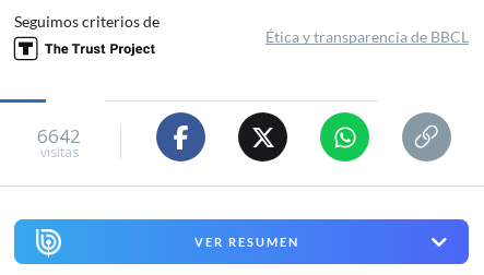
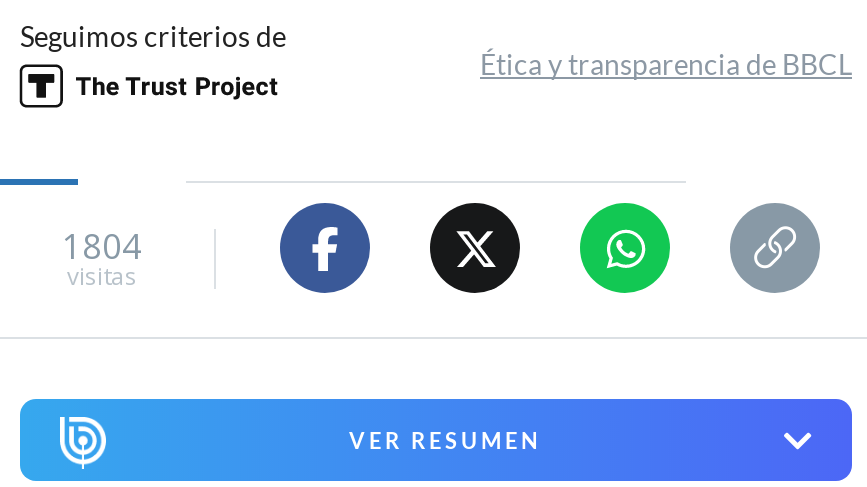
[37,123,81,148] 6642 -> [62,223,142,269] 1804

